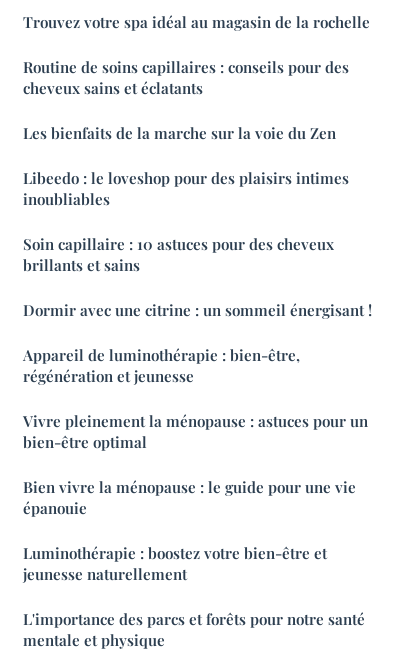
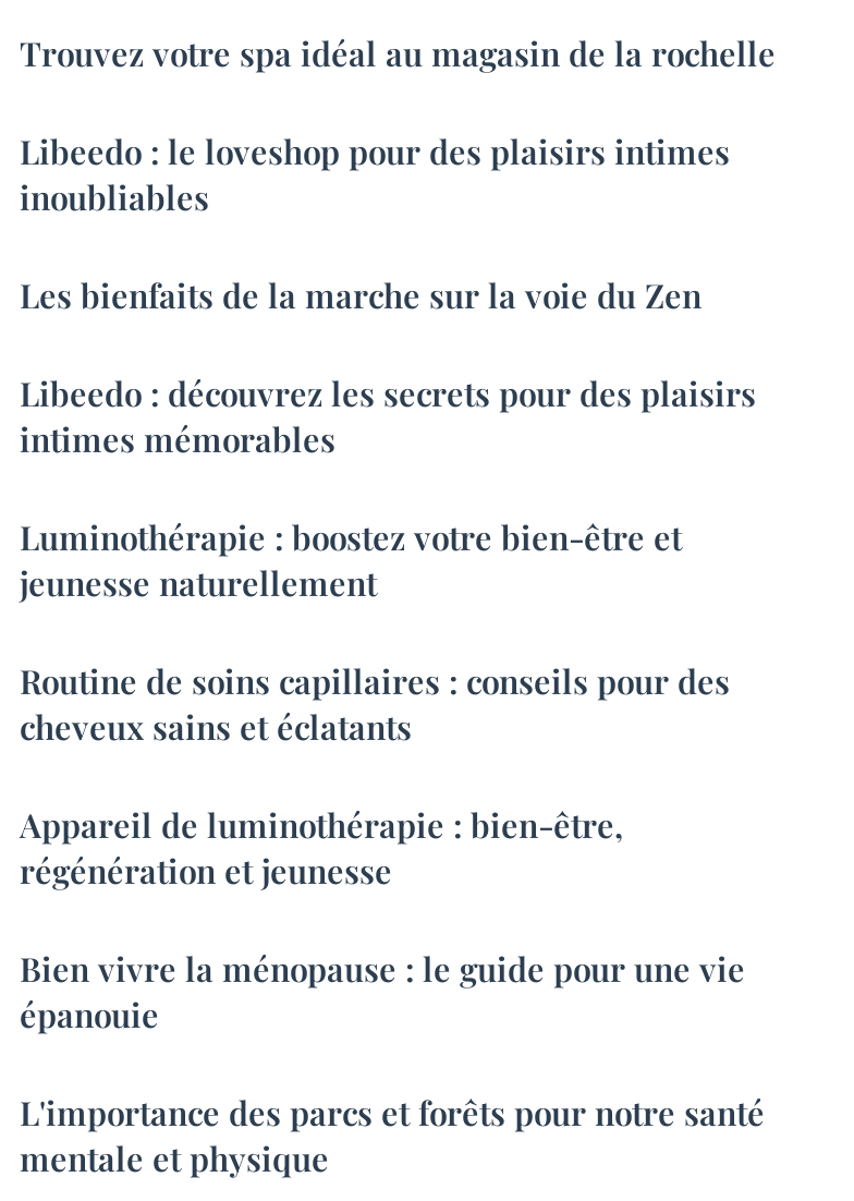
none -> [20,371,756,461] Libeedo : découvrez les secrets pour des plaisirs | intimes mémorables
moved [23,57,349,98] -> [20,659,730,748]: Routine de soins capillaires : conseils pour des | cheveux sains et éclatants
moved [23,123,349,209] -> [20,129,730,317]: Les bienfaits de la marche sur la voie du Zen | Libeedo : le loveshop pour des plaisirs intimes | inoubliables
[23,234,372,320] Soin capillaire : 10 astuces pour des cheveux | brillants et sains | Dormir avec une citrine : un sommeil énergisant ! -> none
moved [23,345,300,386] -> [20,803,623,892]: Appareil de luminothérapie : bien-être, | régénération et jeunesse
[23,411,368,452] Vivre pleinement la ménopause : astuces pour un | bien-être optimal -> none
moved [23,543,327,584] -> [20,515,682,604]: Luminothérapie : boostez votre bien-être et | jeunesse naturellement

